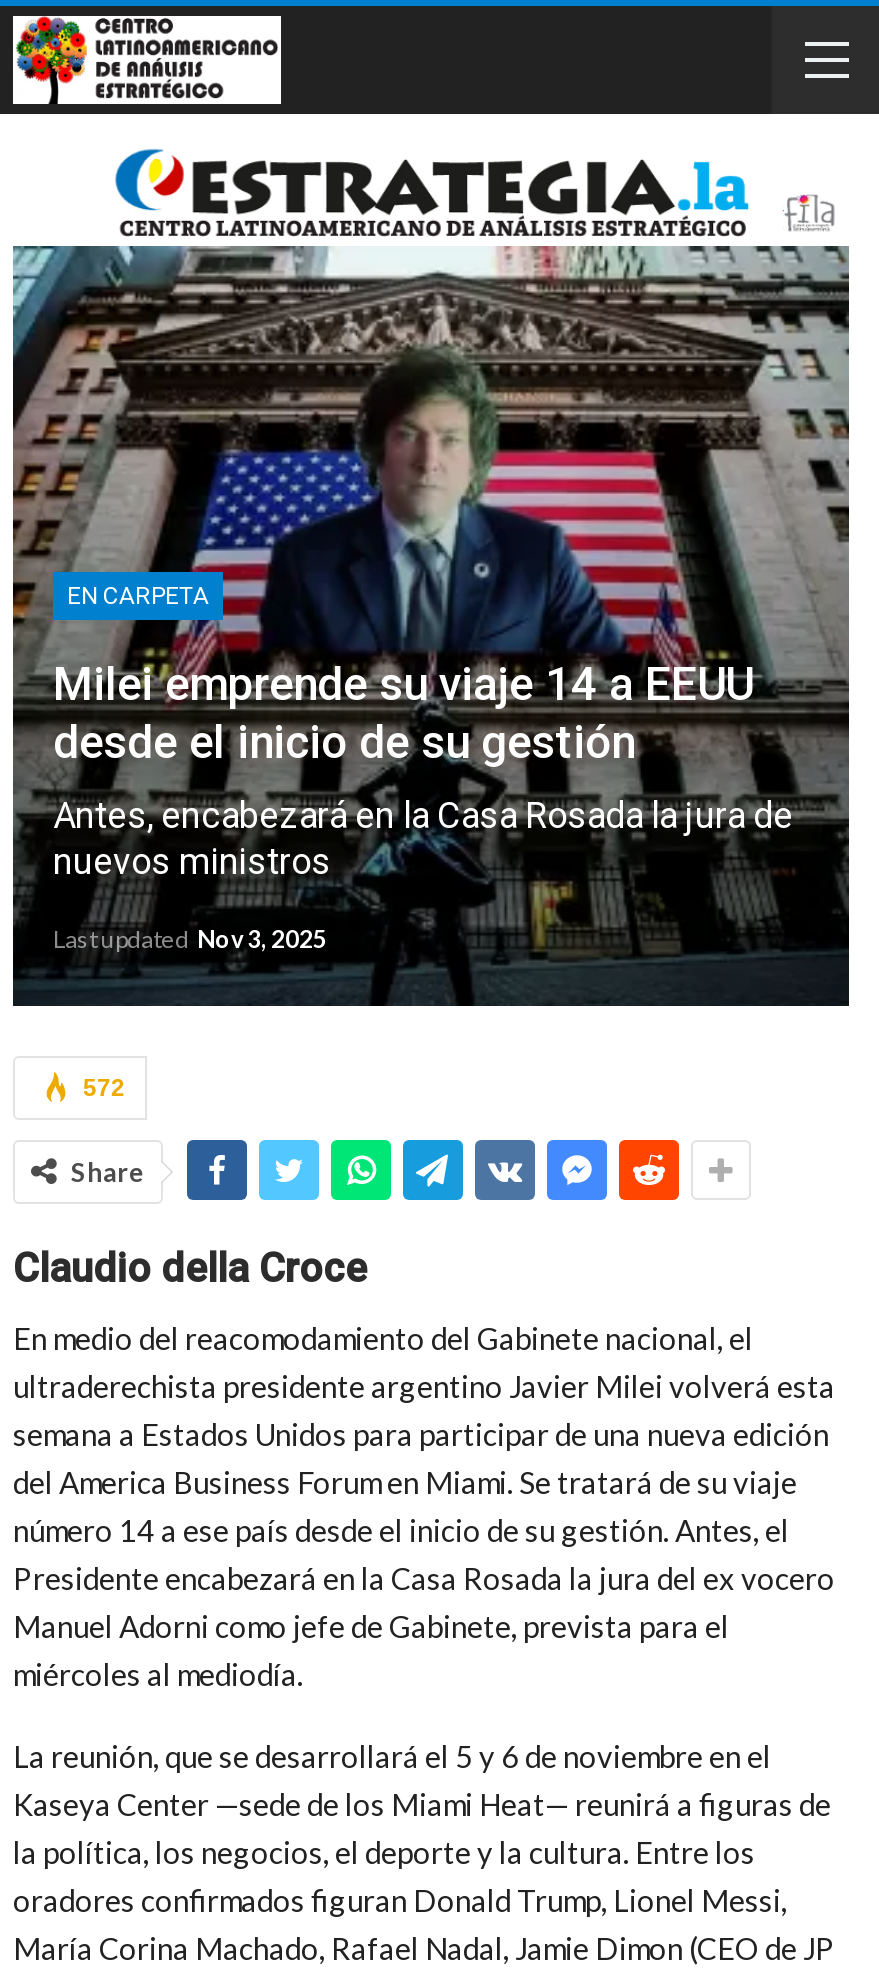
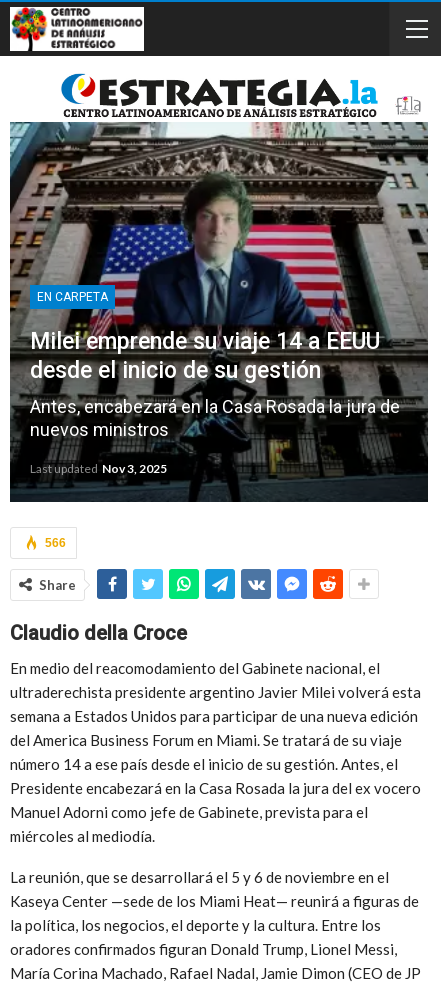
[83,1073,125,1101] 572 -> [45,535,66,549] 566

